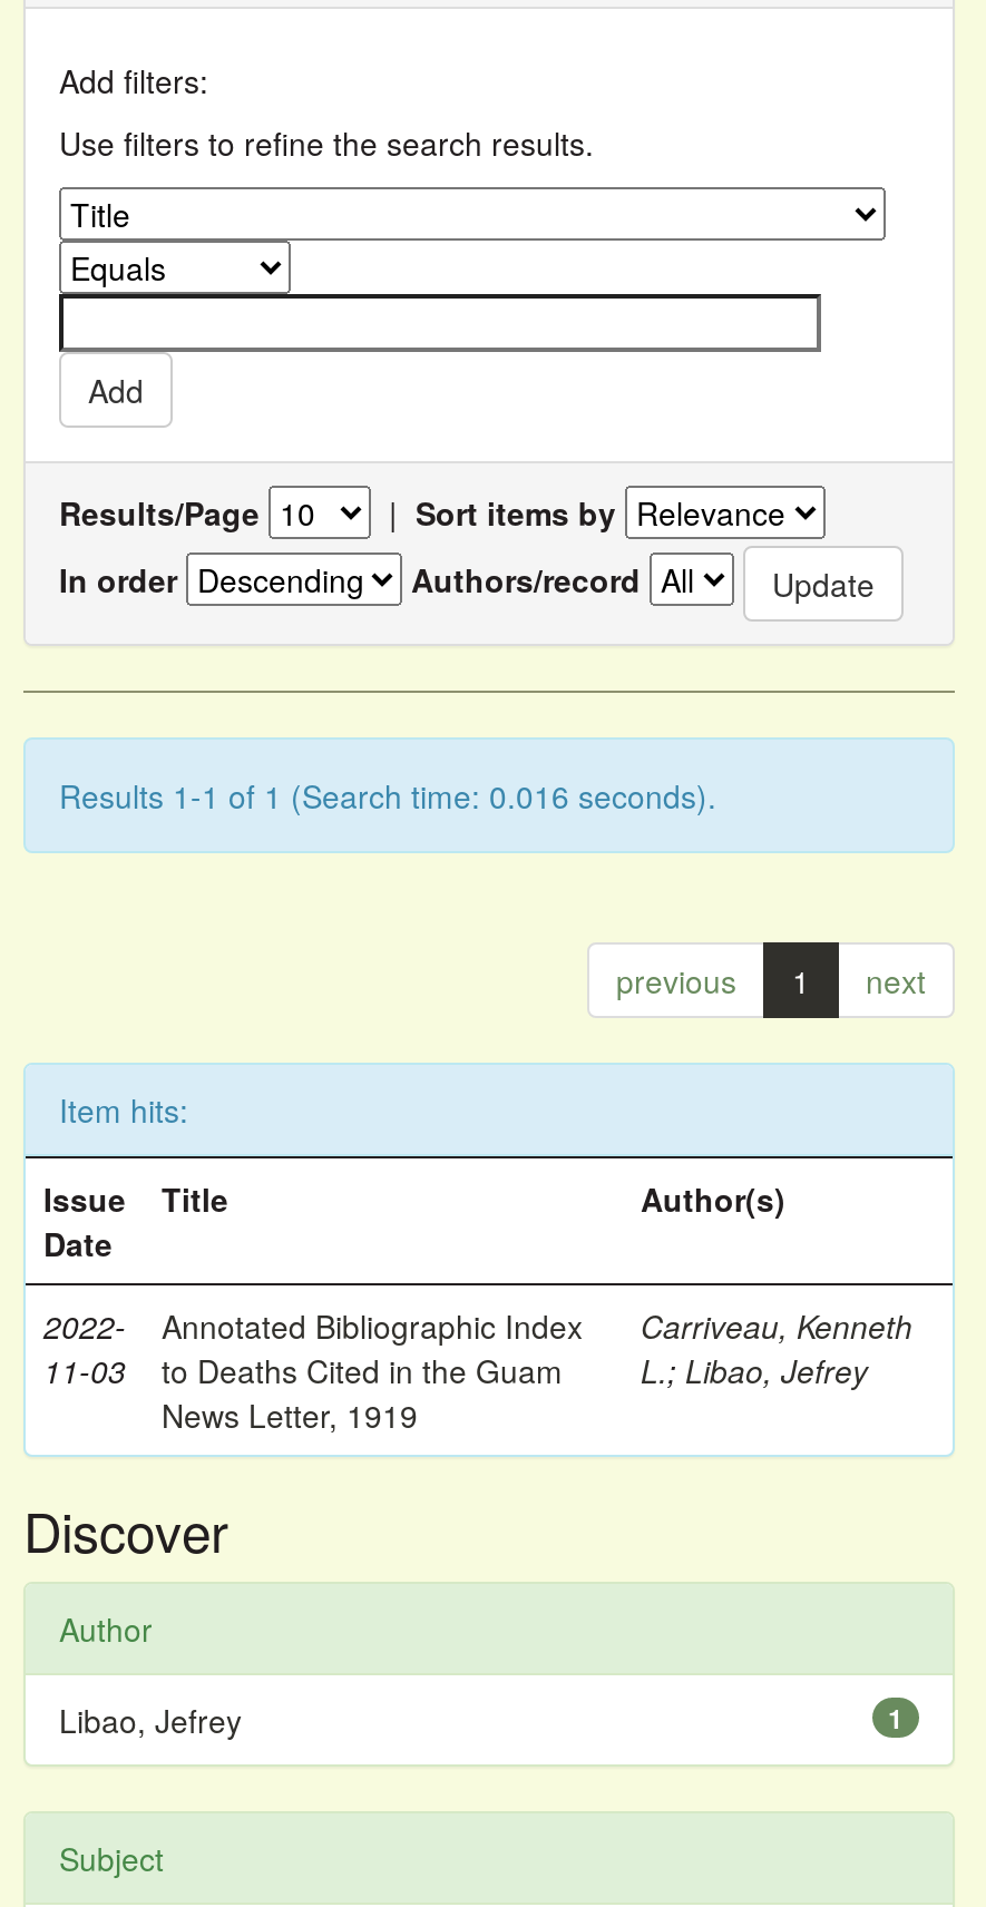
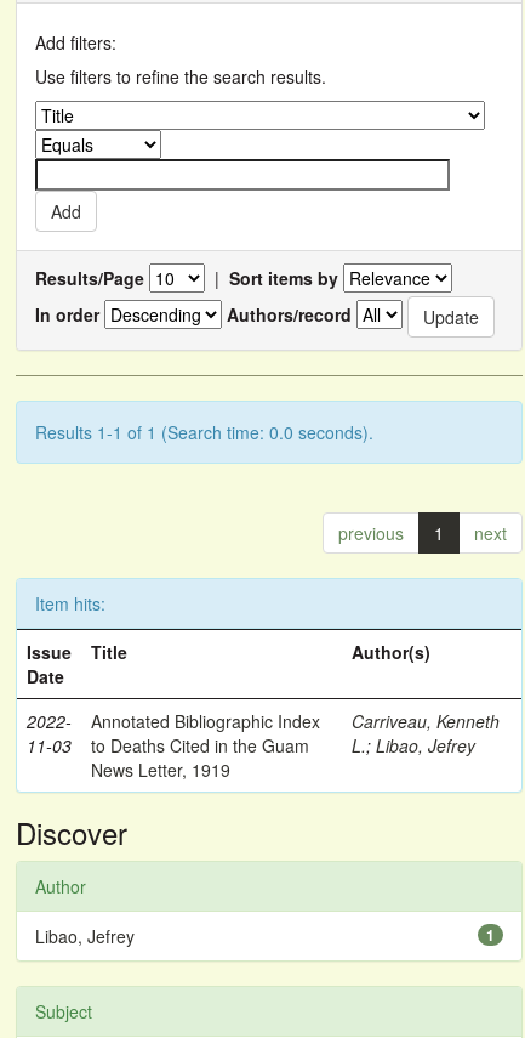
[59,773,716,818] Results 1-1 of 1 (Search time: 0.016 seconds). -> [35,420,373,444] Results 1-1 of 1 (Search time: 0.0 seconds).

